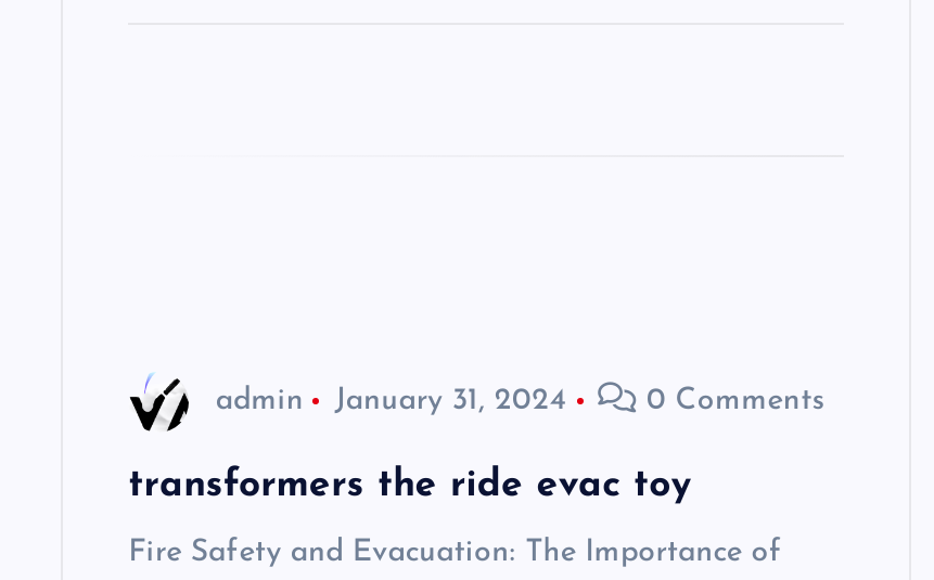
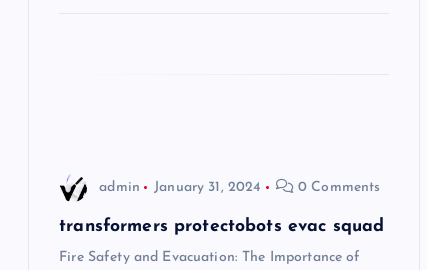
[128,468,691,505] transformers the ride evac toy -> [59,218,384,235] transformers protectobots evac squad

